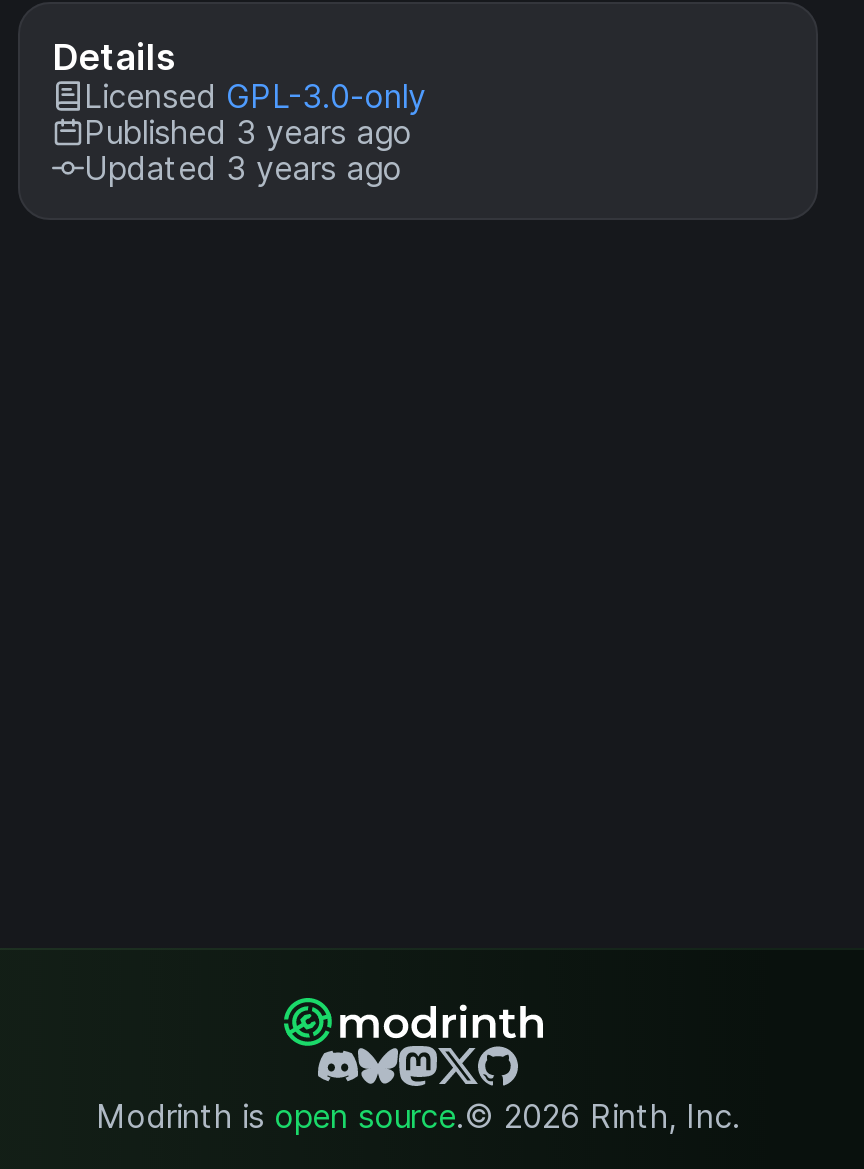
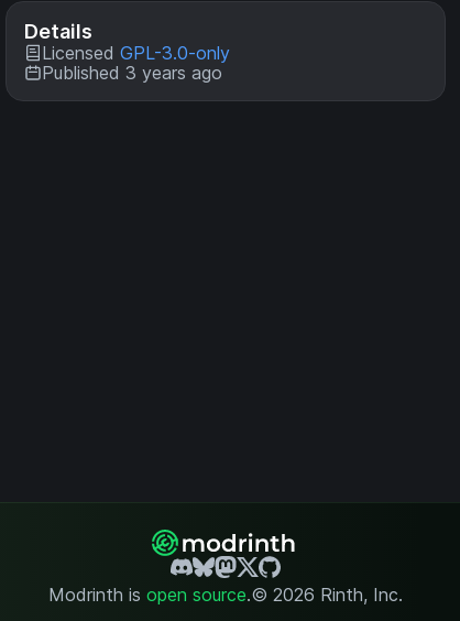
[84,148,402,188] Updated 3 years ago -> none

